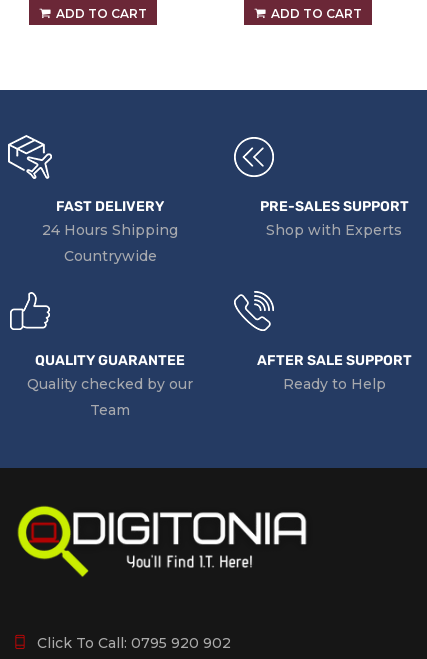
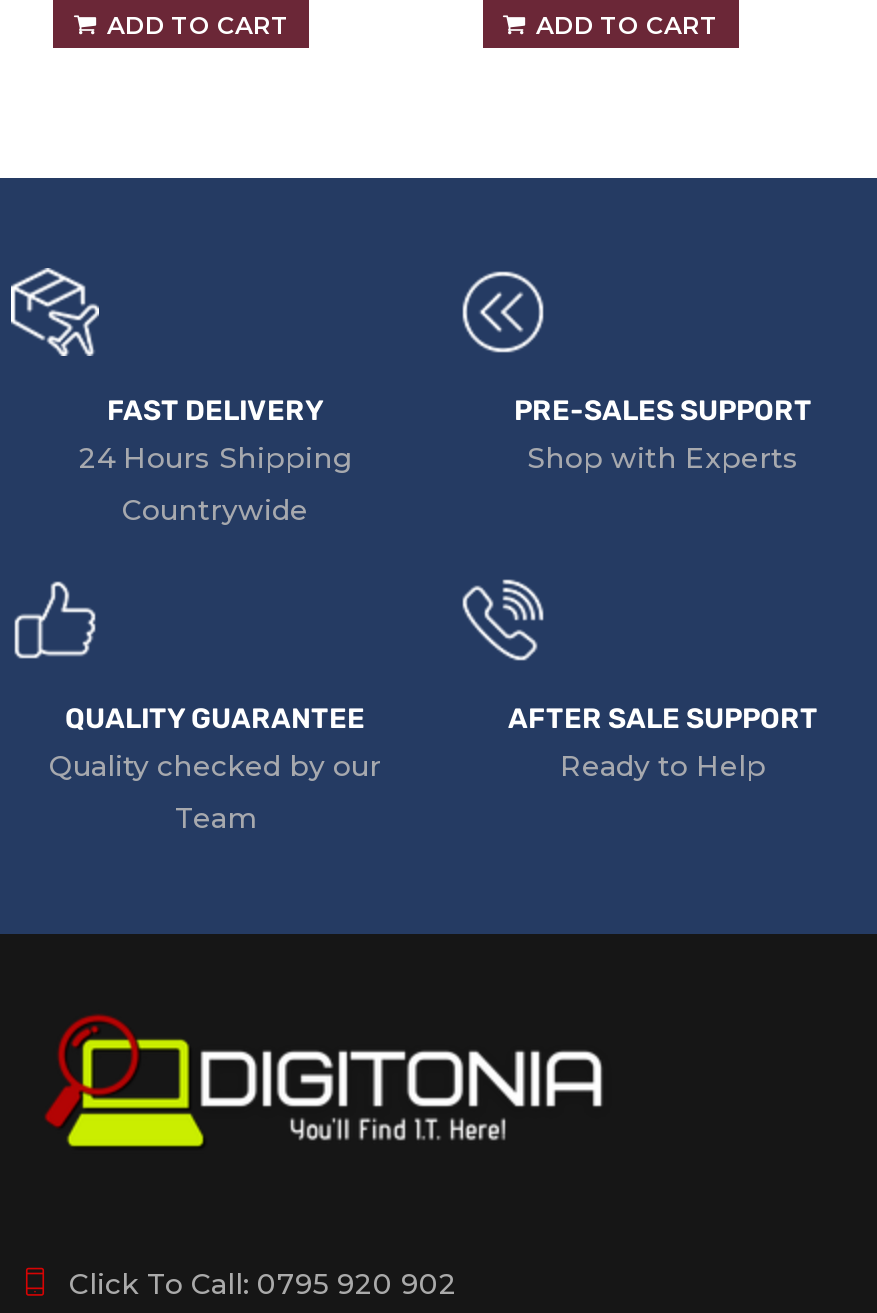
[17,505,307,577] [image] -> [31,1009,607,1149] [image]

